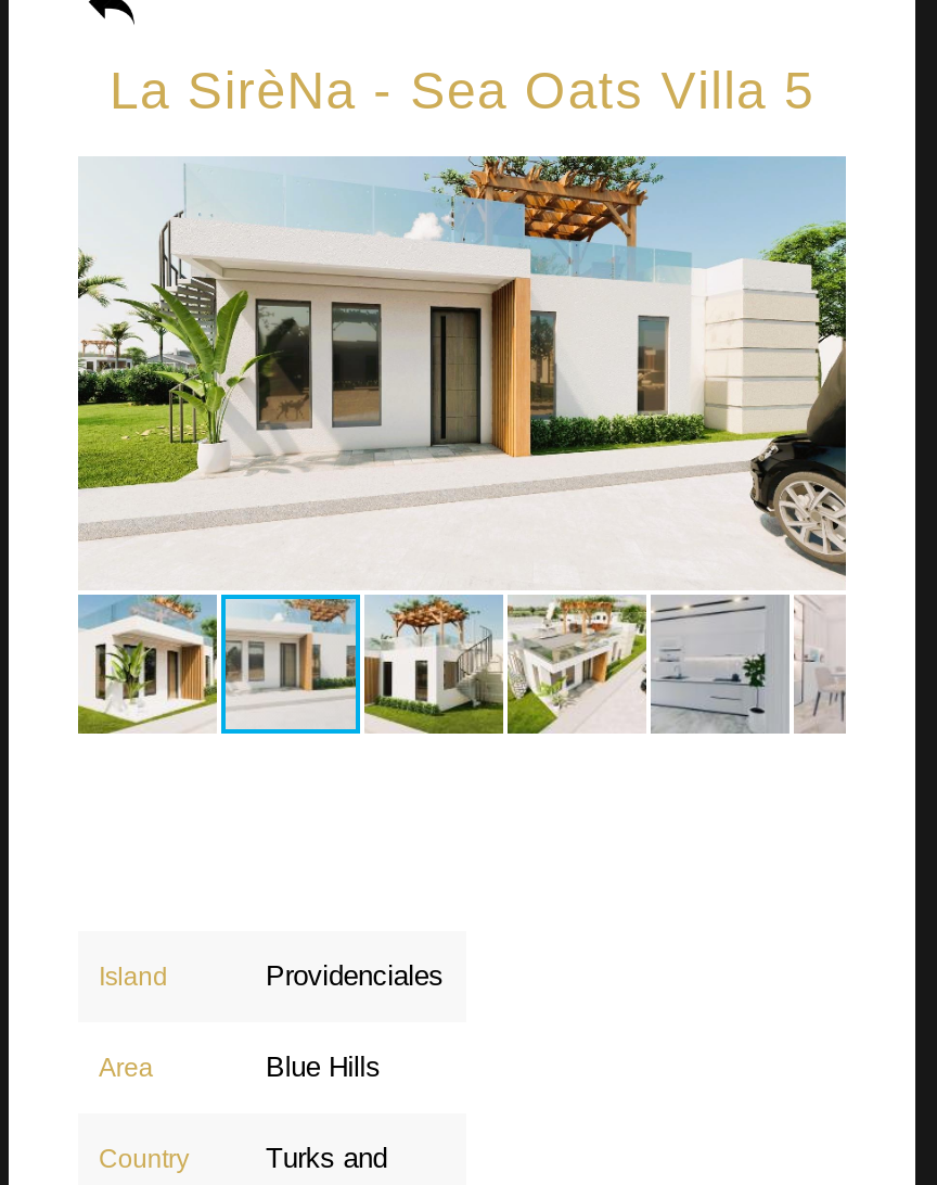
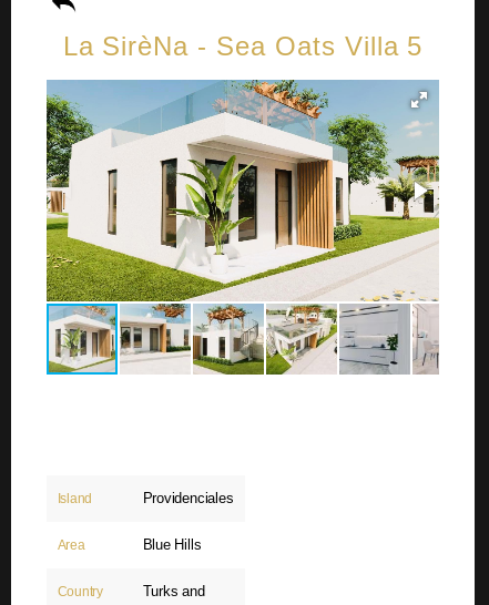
[76,154,848,736] [image] -> [45,80,440,376] [image]

